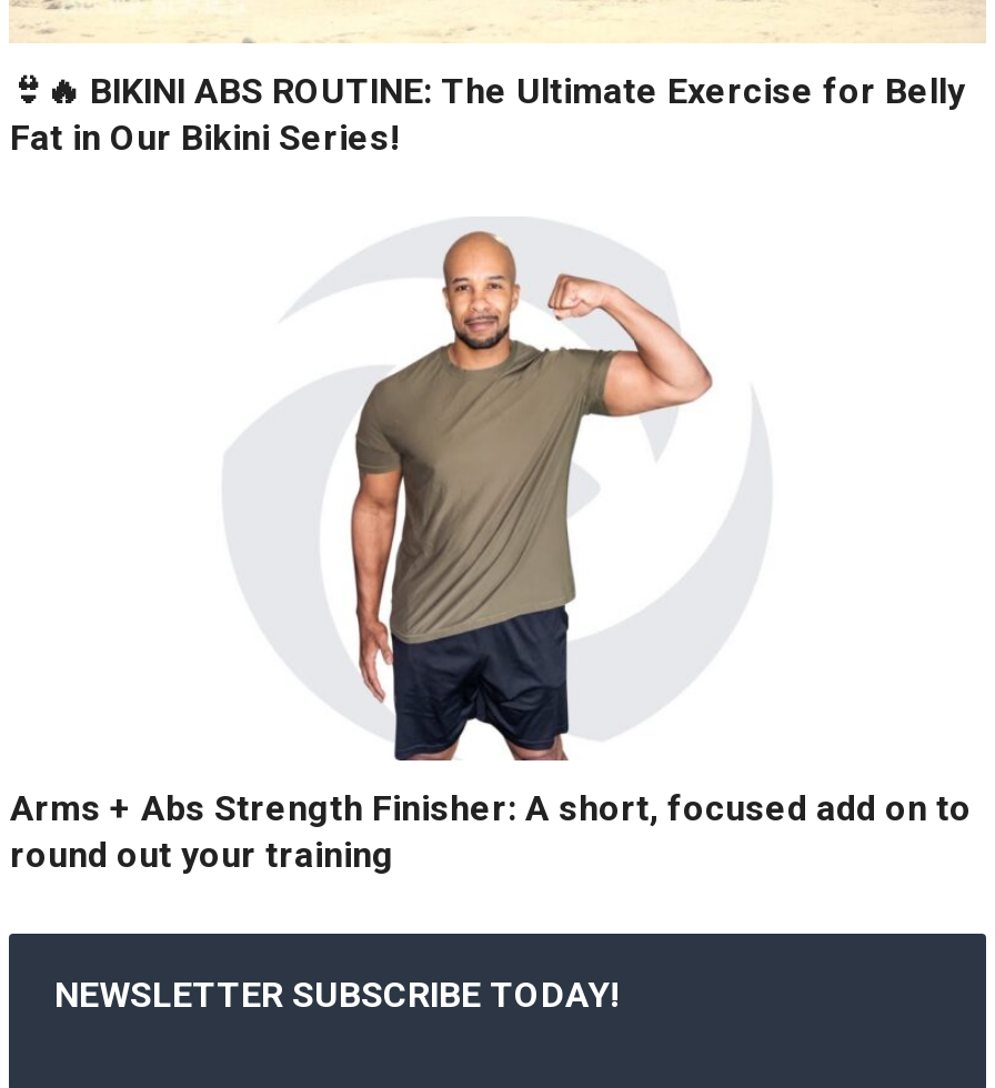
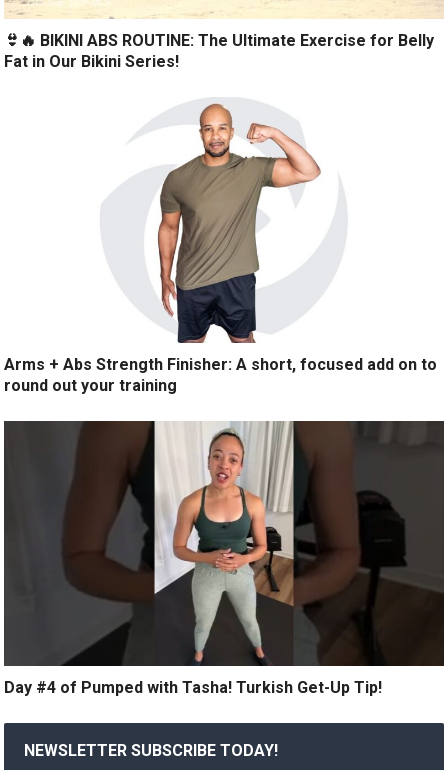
none -> [4,420,444,697] [image] | Day #4 of Pumped with Tasha! Turkish Get-Up Tip!

